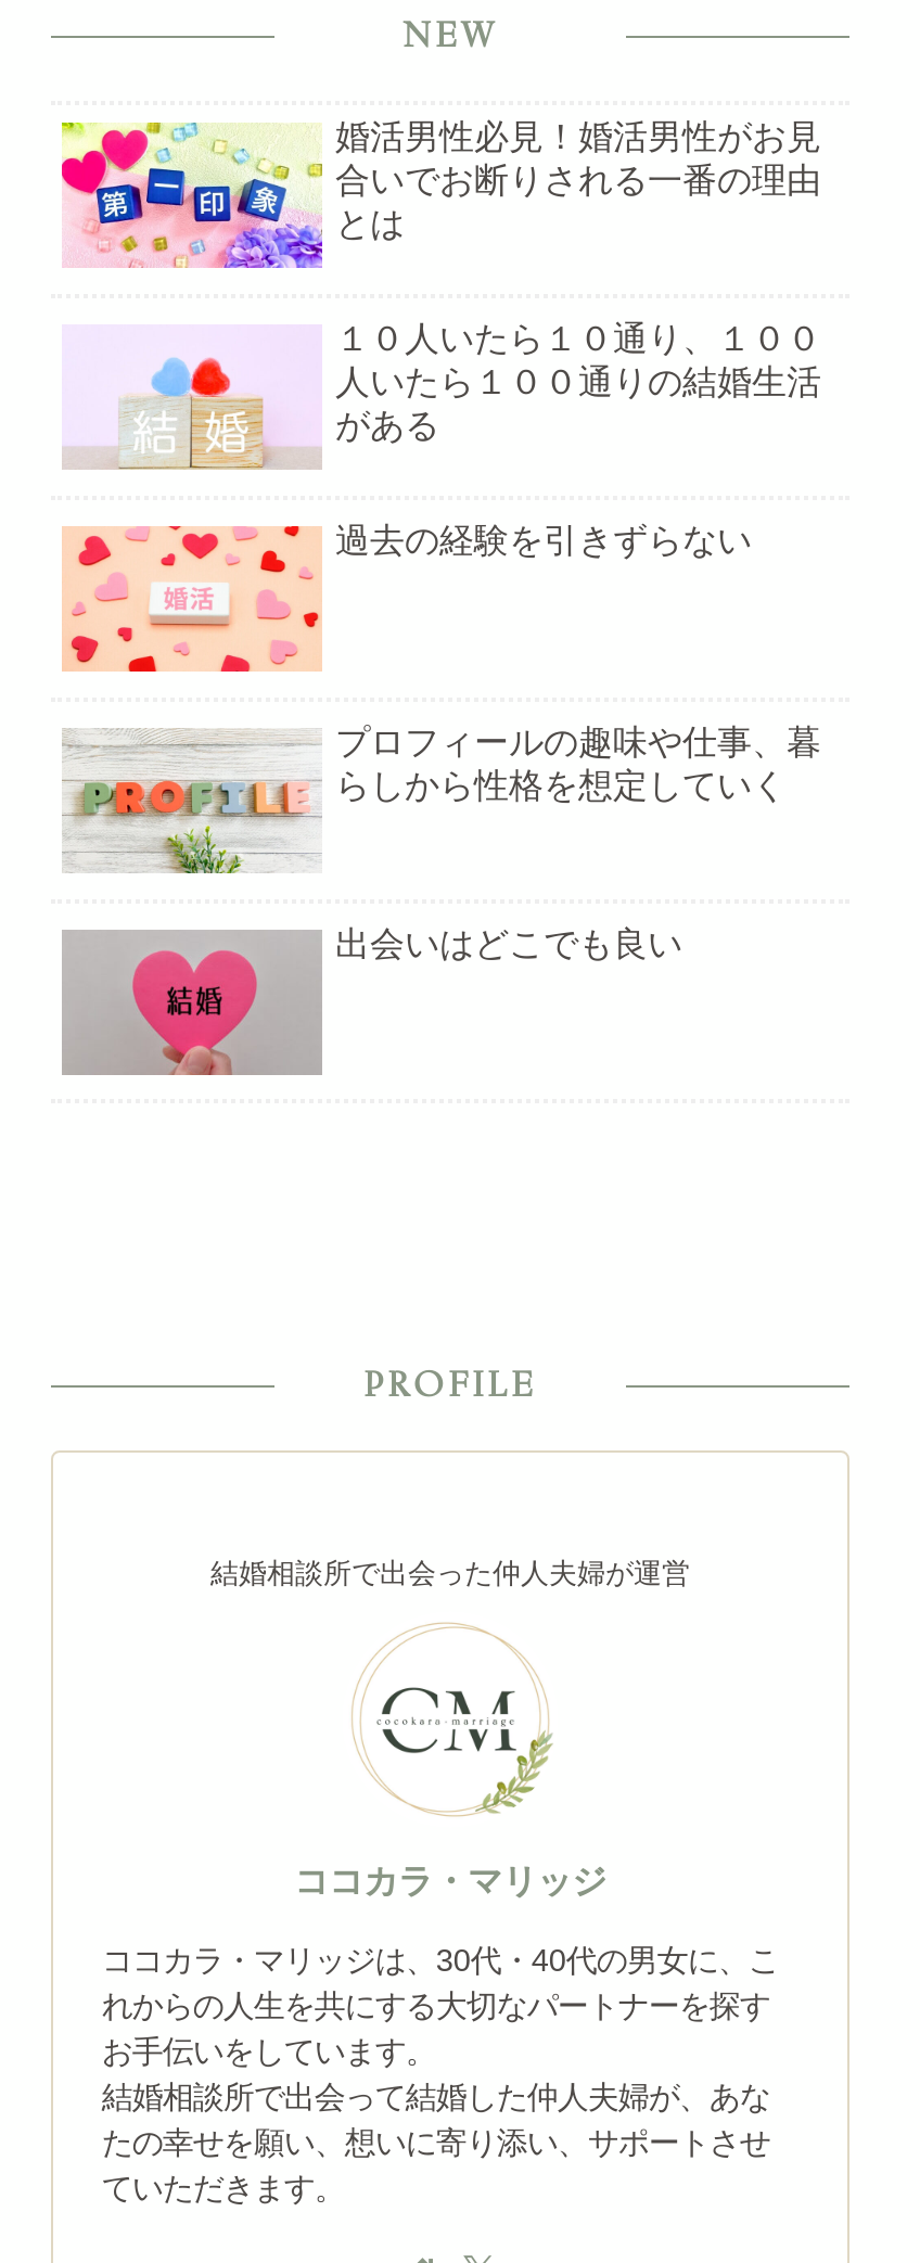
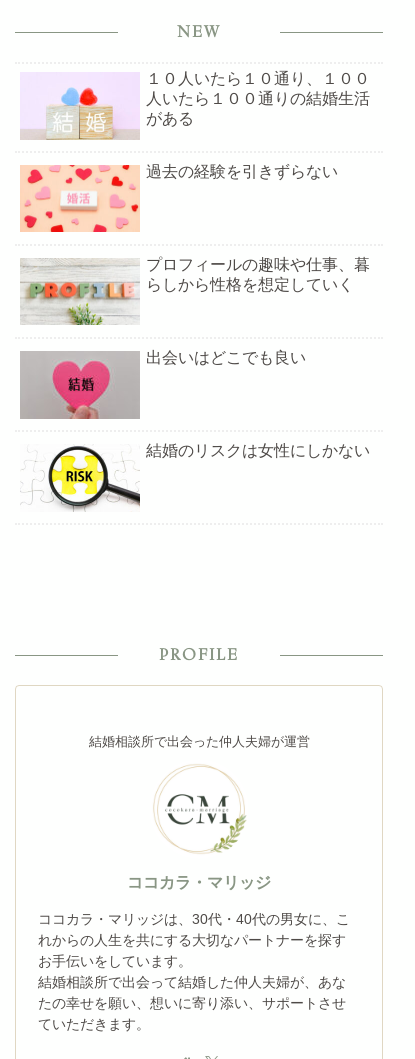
[60,116,821,270] [image] | 婚活男性必見！婚活男性がお見 | 合いでお断りされる一番の理由 | とは -> none
moved [103,318,821,964] -> [39,69,370,367]: [image] | １０人いたら１０通り、１００ | 人いたら１００通りの結婚生活 | がある | 過去の経験を引きずらない | プロフィールの趣味や仕事、暮 | らしから性格を想定していく | 出会いはどこでも良い
moved [118,943,268,1079] -> [46,357,115,420]: [image]
none -> [31,441,370,511] [image] | 結婚のリスクは女性にしかない

